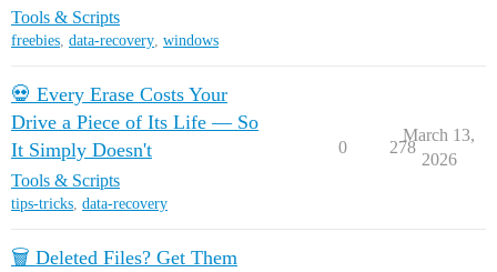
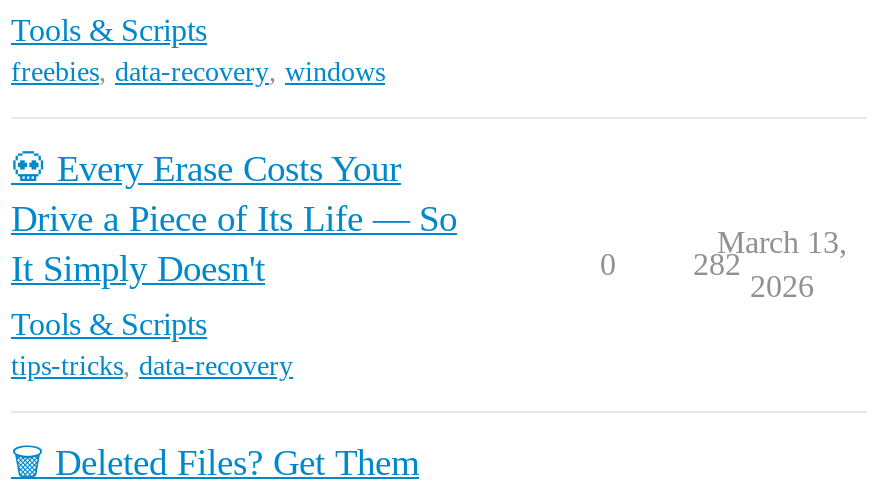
[389,138,416,157] 278 -> [693,247,741,281] 282

